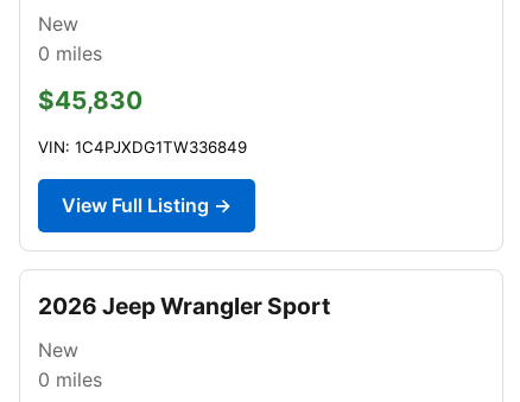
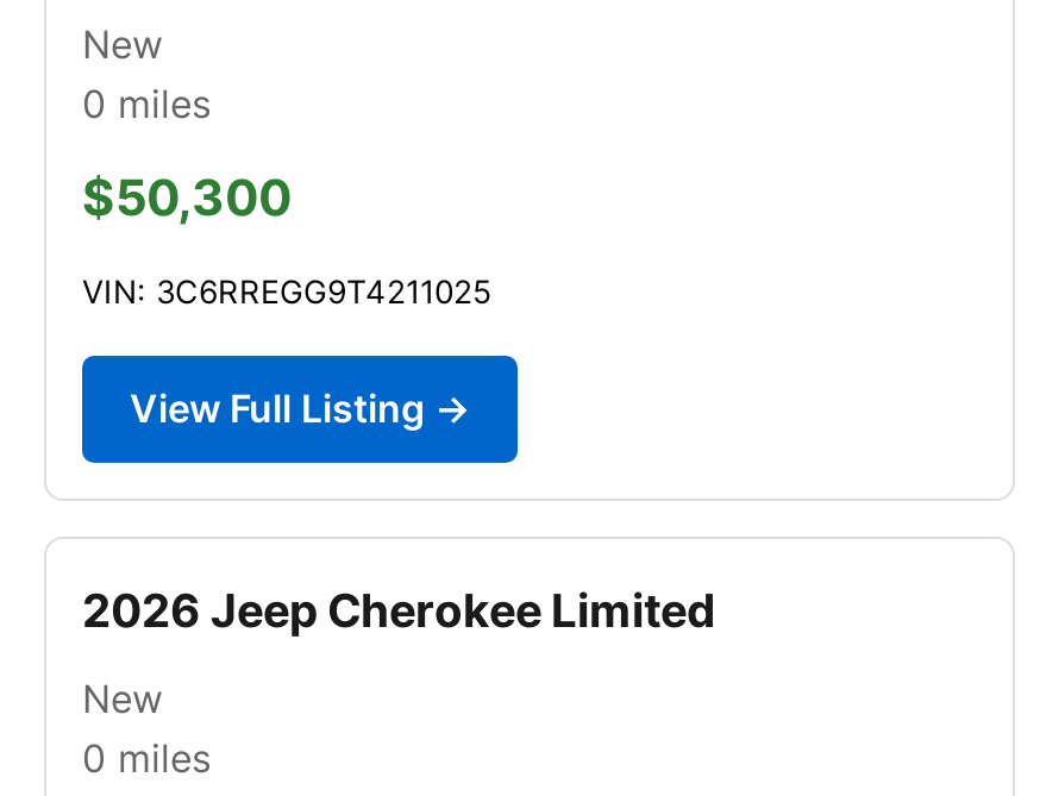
[38,85,142,115] $45,830 -> [82,168,292,227] $50,300
[38,137,247,156] VIN: 1C4PJXDG1TW336849 -> [82,272,491,310] VIN: 3C6RREGG9T4211025
[38,292,330,320] 2026 Jeep Wrangler Sport -> [82,582,715,639] 2026 Jeep Cherokee Limited

